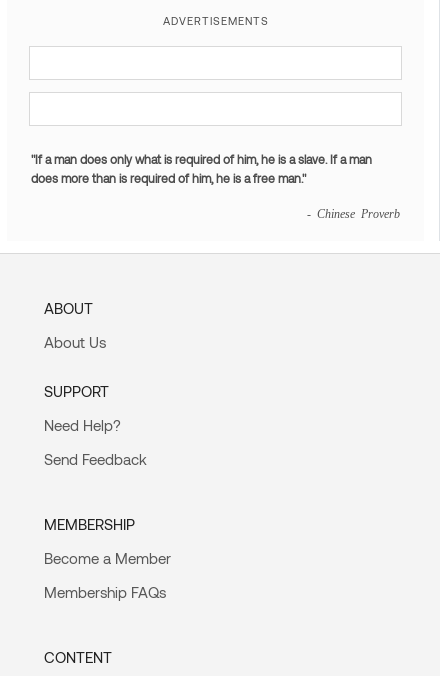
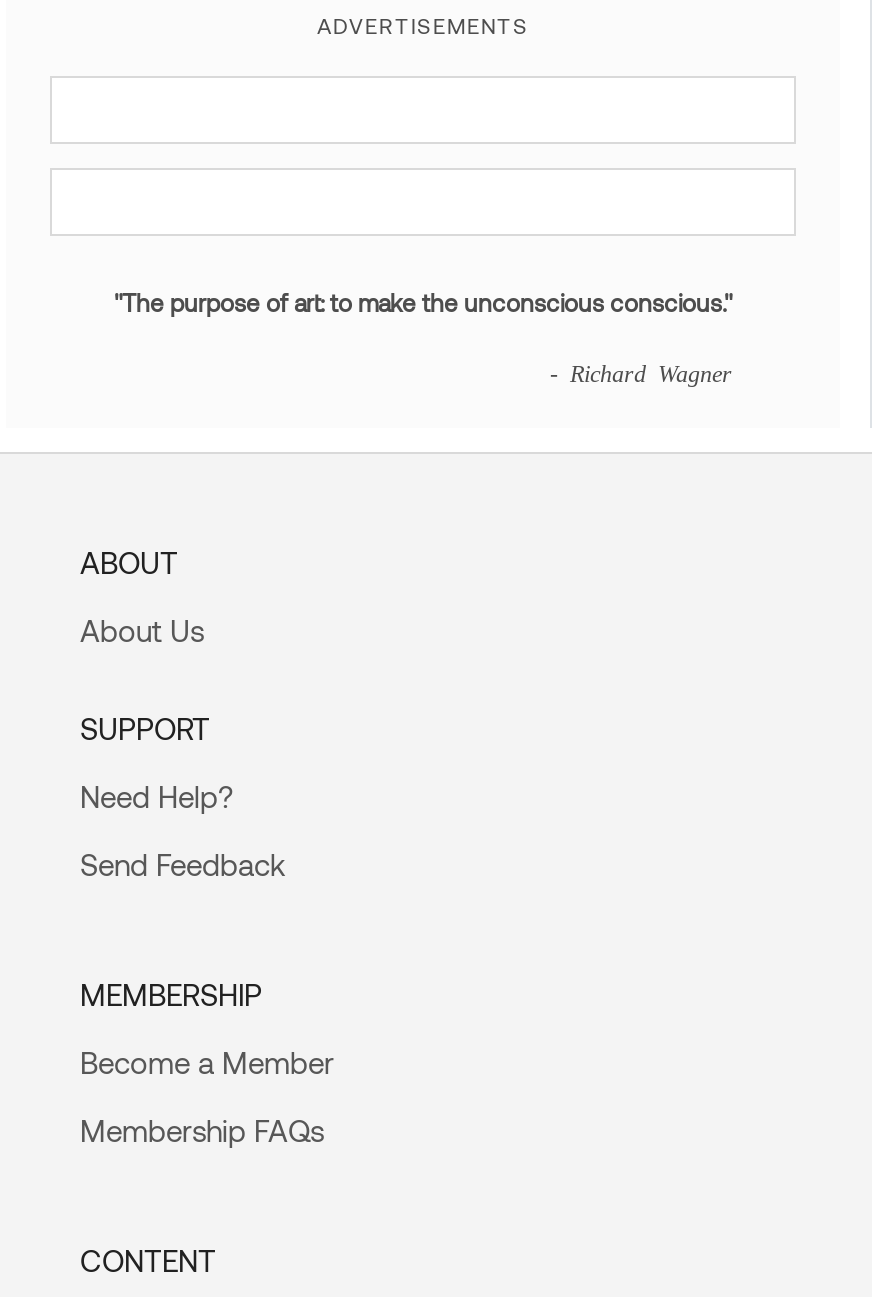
[31,152,372,185] "If a man does only what is required of him, he is a slave. If a man | does more than is required of him, he is a free man." -> [114,289,732,317] "The purpose of art: to make the unconscious conscious."
[307,207,400,219] - Chinese Proverb -> [550,361,732,385] - Richard Wagner

